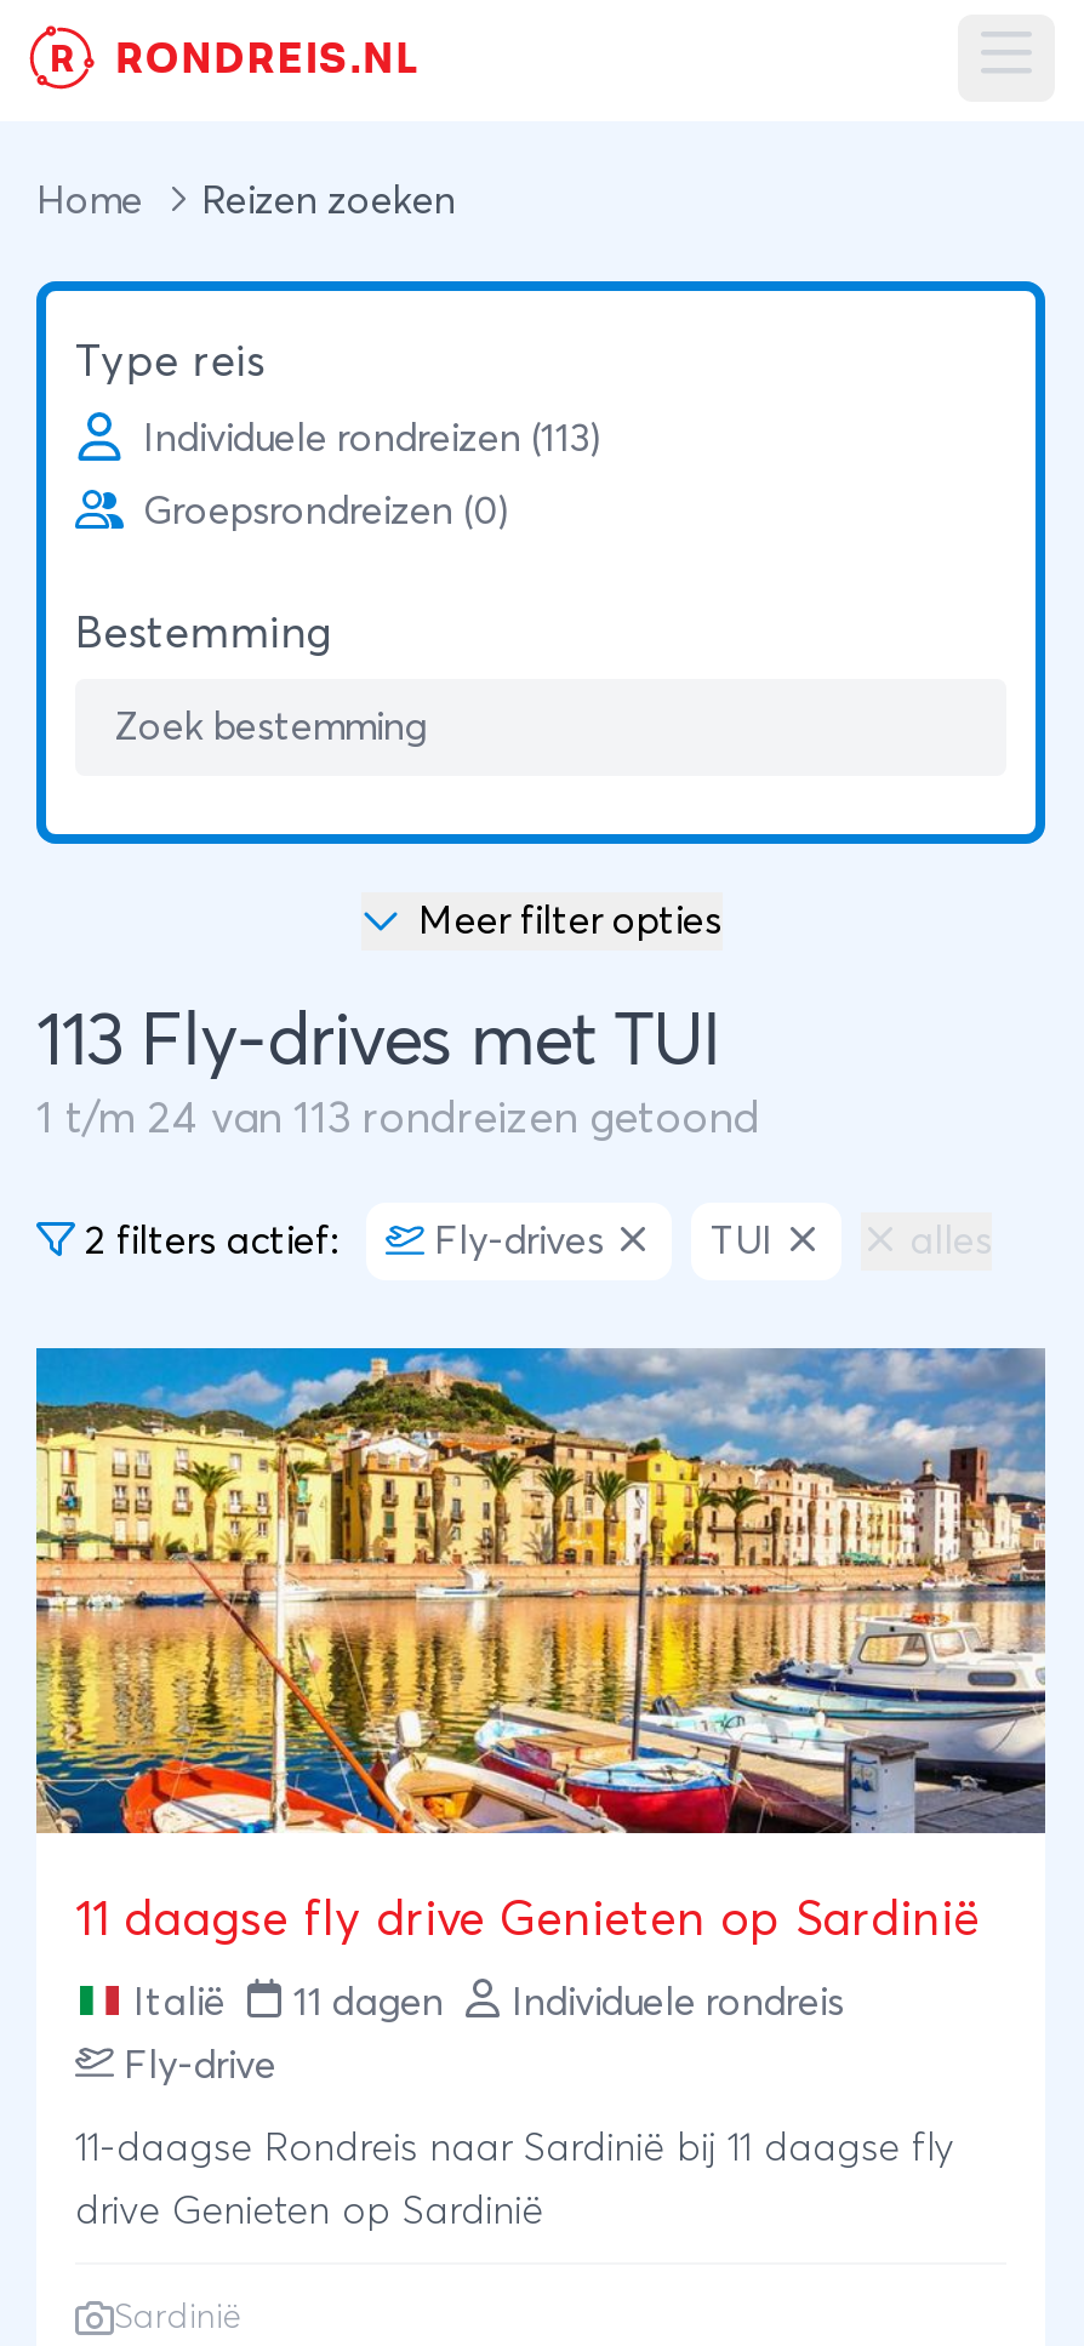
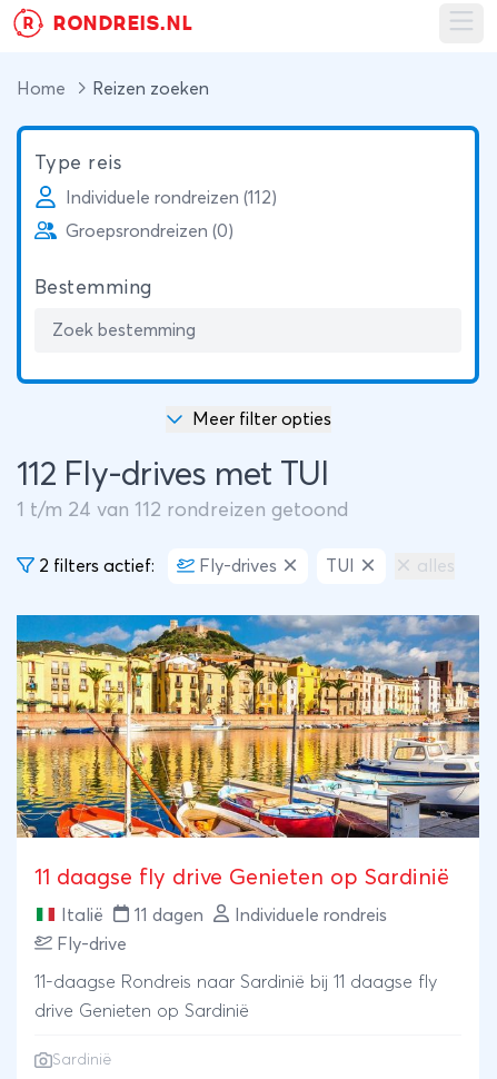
[143,419,601,458] Individuele rondreizen (113) -> [66,189,277,207] Individuele rondreizen (112)
[36,1006,719,1079] 113 Fly-drives met TUI -> [17,458,329,492] 112 Fly-drives met TUI
[36,1098,759,1142] 1 t/m 24 van 113 rondreizen getoond -> [17,501,349,521] 1 t/m 24 van 112 rondreizen getoond

